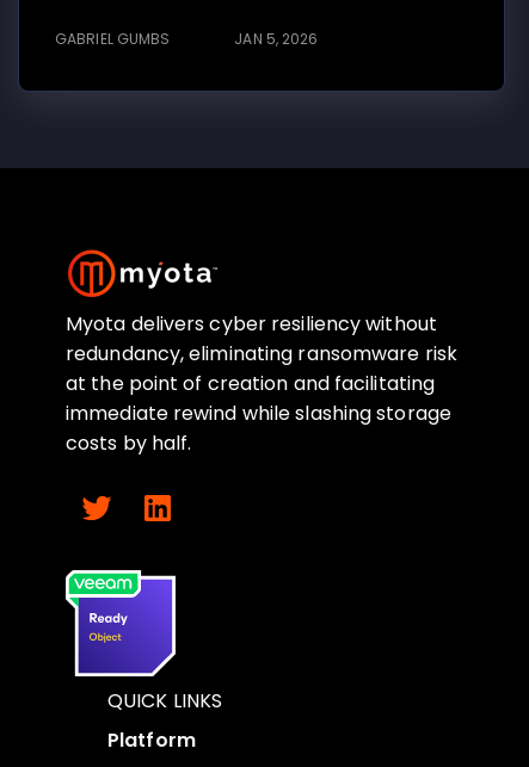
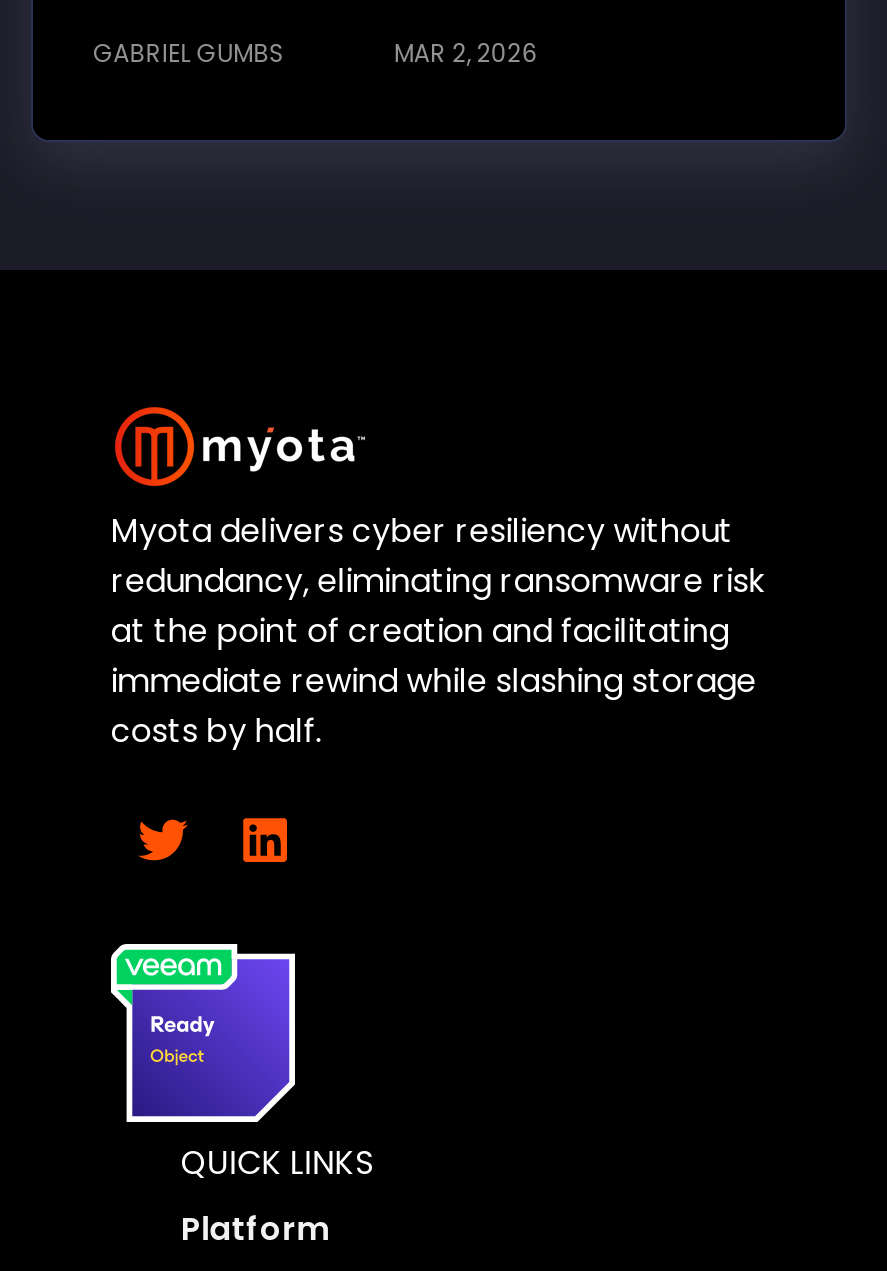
[234,28,318,49] JAN 5, 2026 -> [394,35,538,69] MAR 2, 2026

